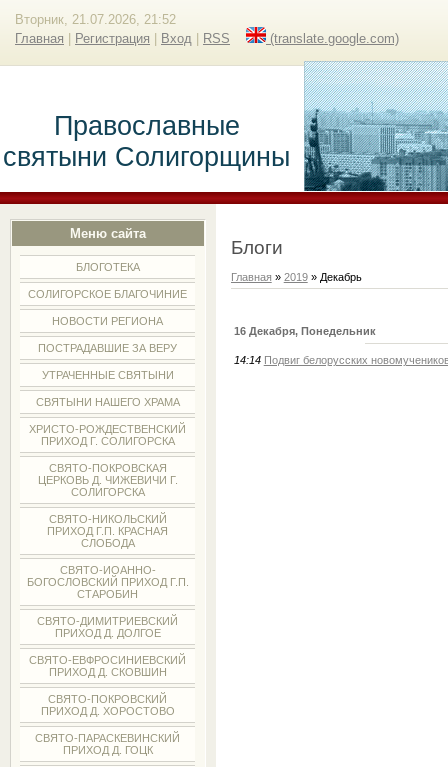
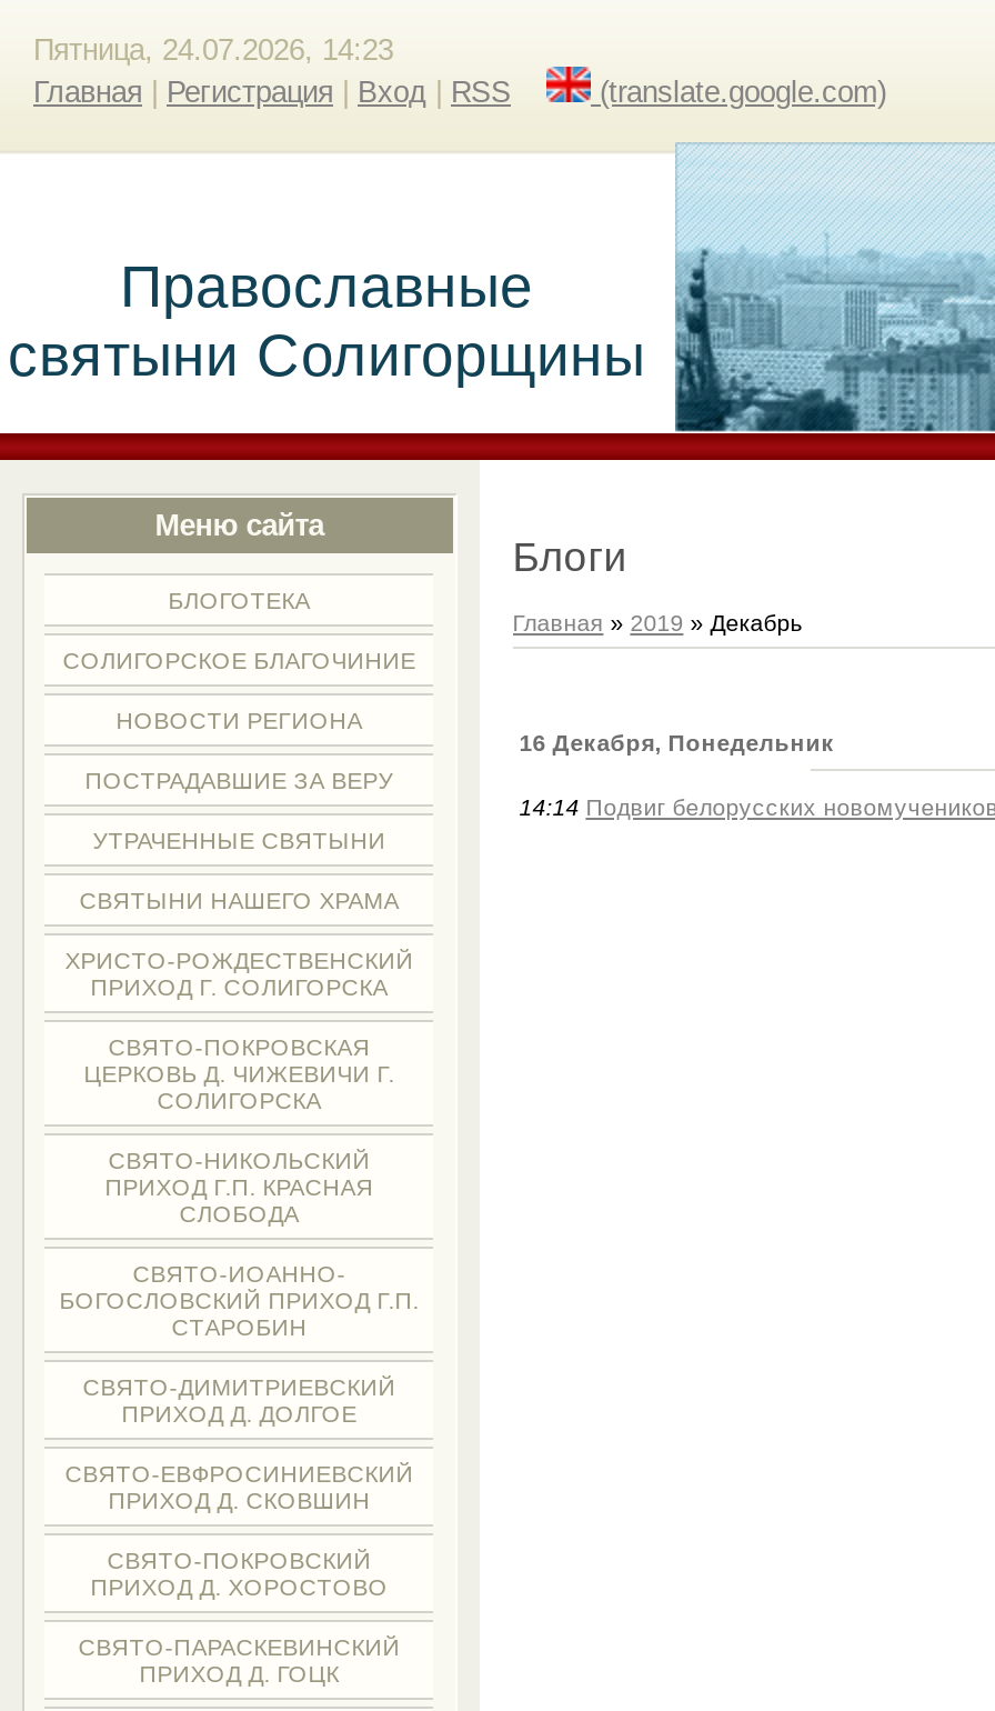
[15,12,176,27] Вторник, 21.07.2026, 21:52 -> [33,33,393,67] Пятница, 24.07.2026, 14:23

